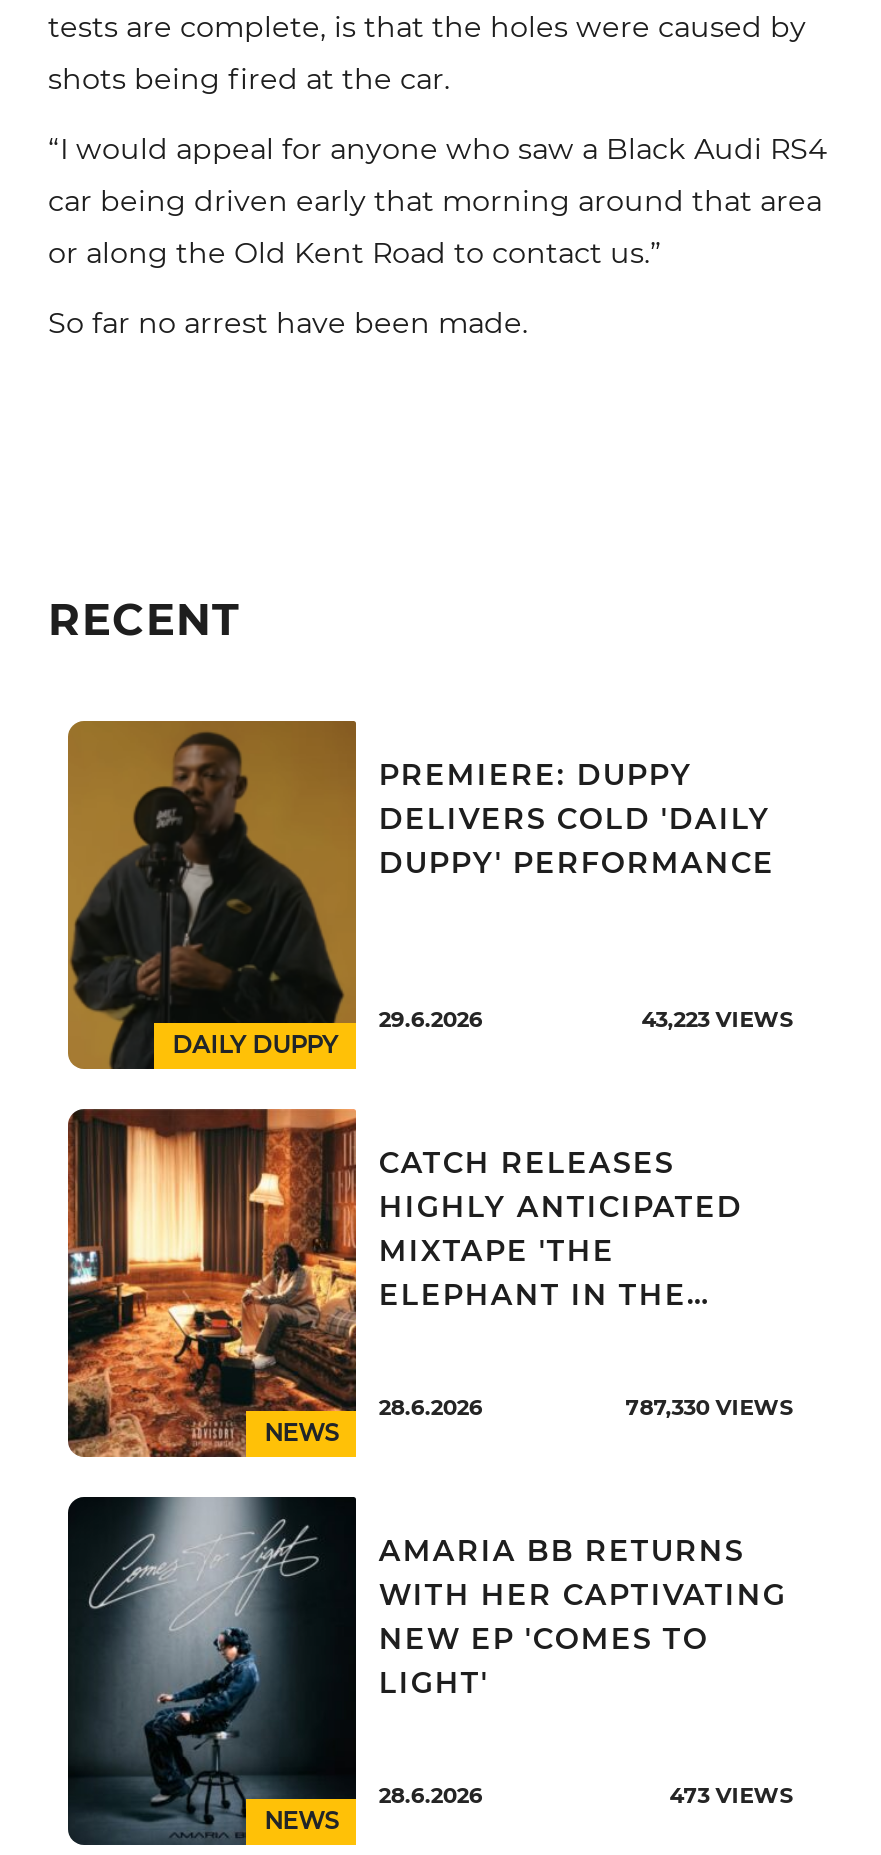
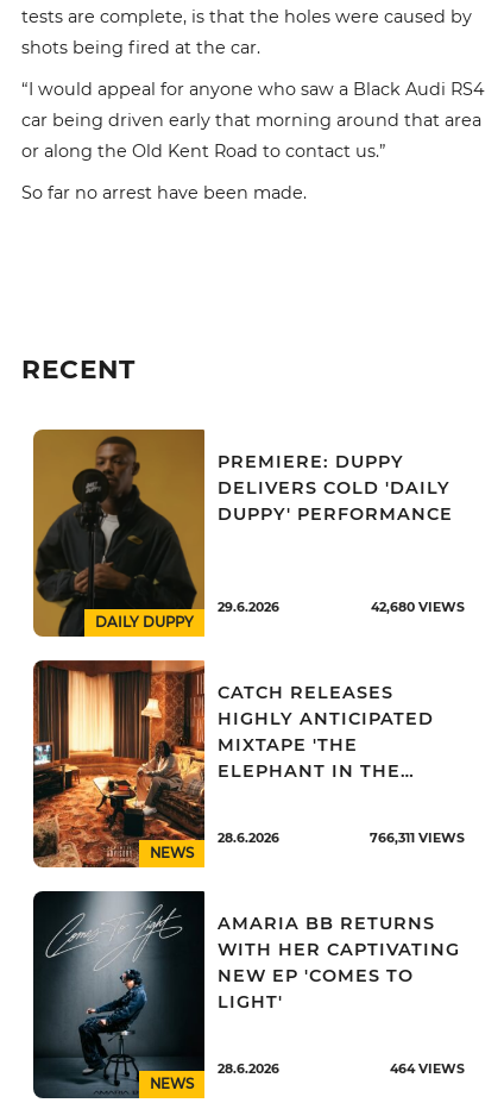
[642,1007,794,1033] 43,223 VIEWS -> [371,599,465,615] 42,680 VIEWS
[626,1395,794,1421] 787,330 VIEWS -> [369,830,465,846] 766,311 VIEWS
[670,1783,794,1809] 473 VIEWS -> [390,1061,465,1077] 464 VIEWS

